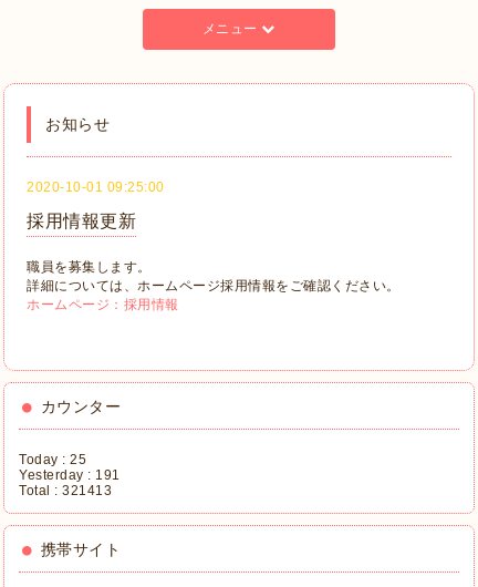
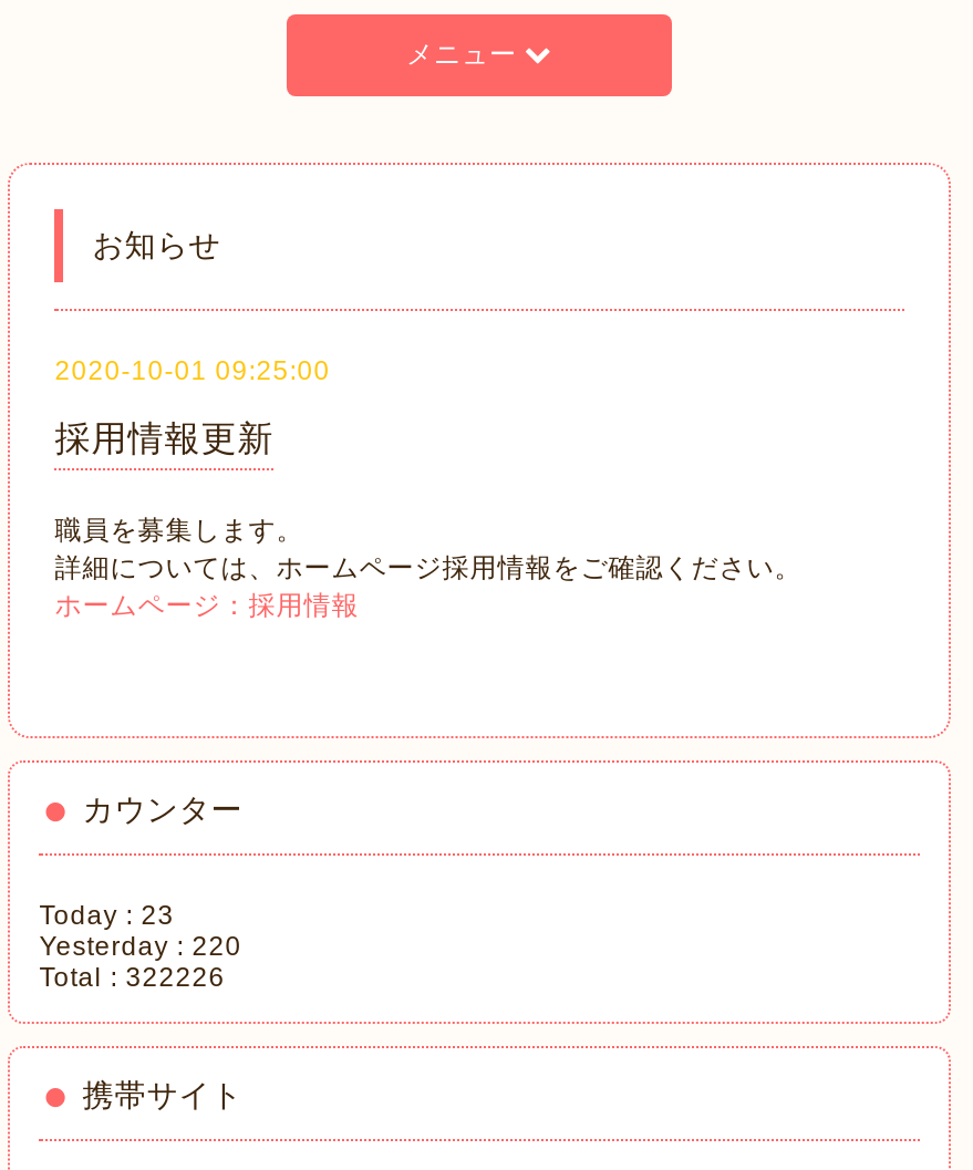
[19,452,87,467] Today : 25 -> [39,899,174,930] Today : 23
[19,467,120,483] Yesterday : 191 -> [39,930,242,961] Yesterday : 220
[19,483,112,498] Total : 321413 -> [39,961,225,992] Total : 322226

